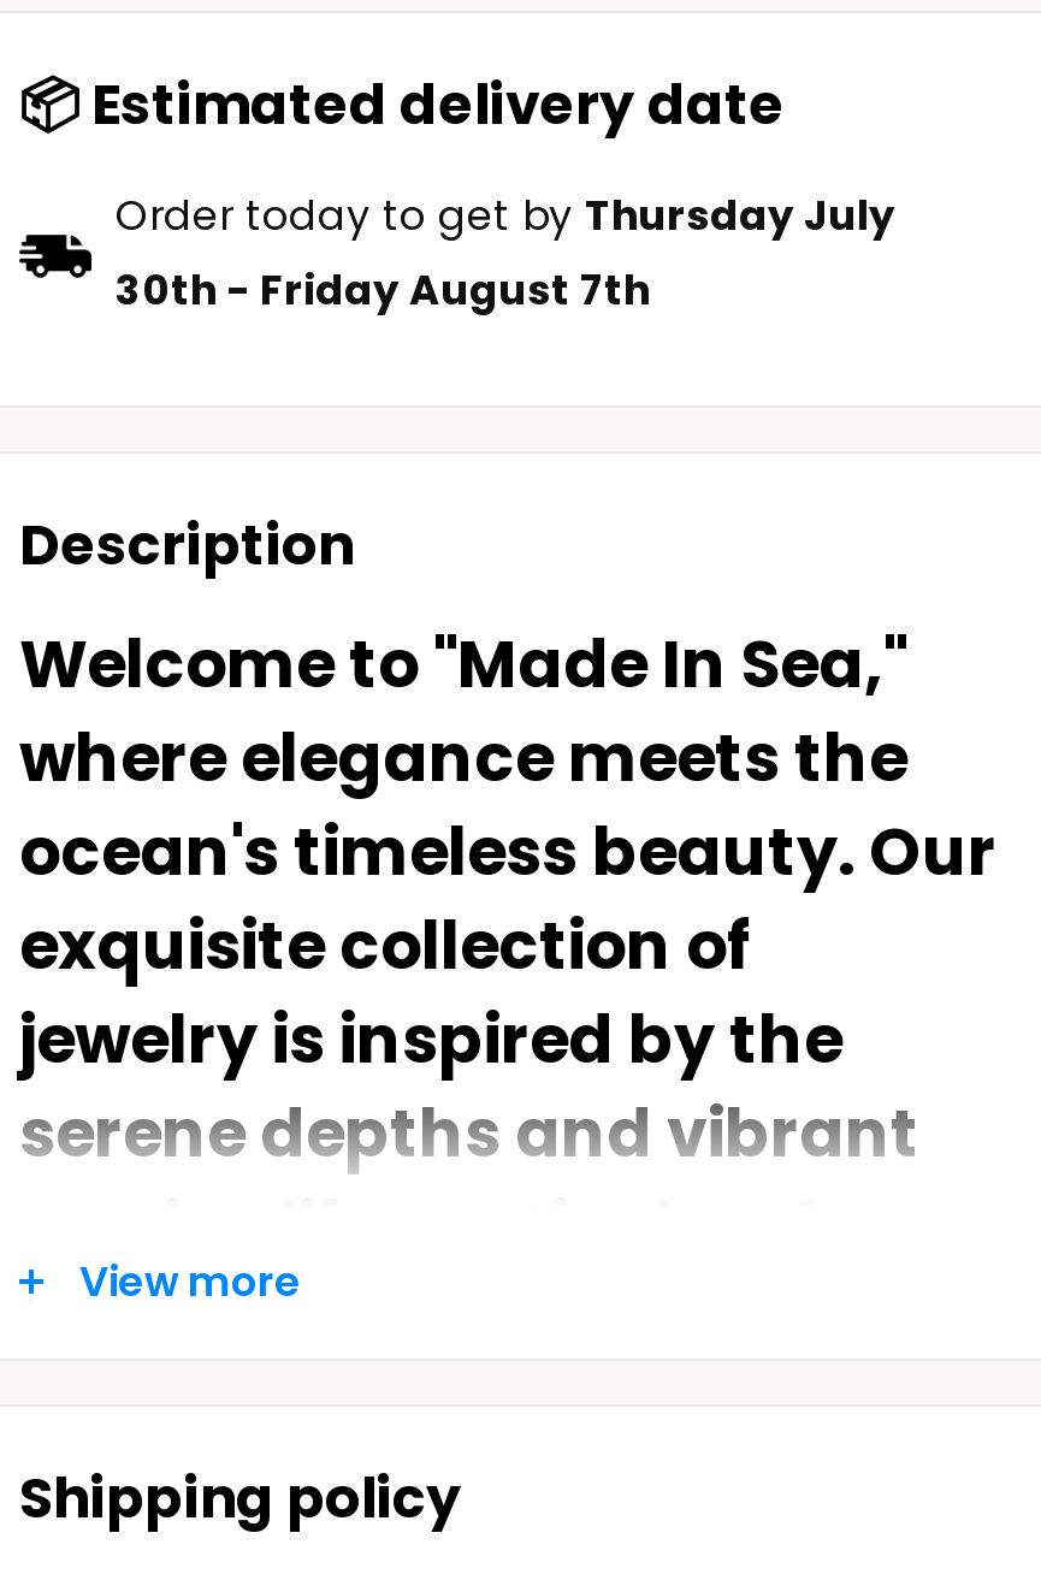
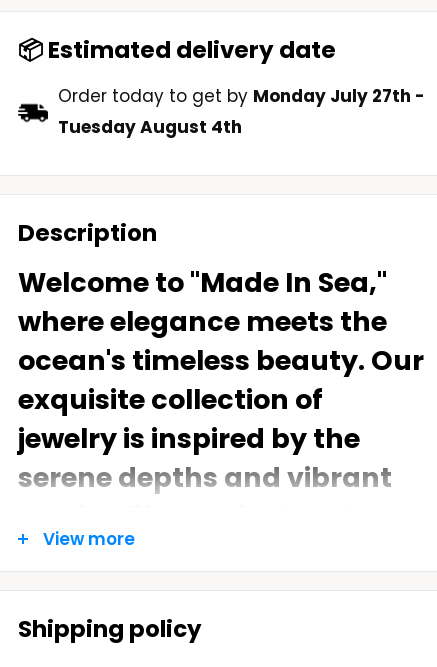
[116,186,895,318] Order today to get by Thursday July | 30th - Friday August 7th -> [58,84,425,139] Order today to get by Monday July 27th - | Tuesday August 4th

